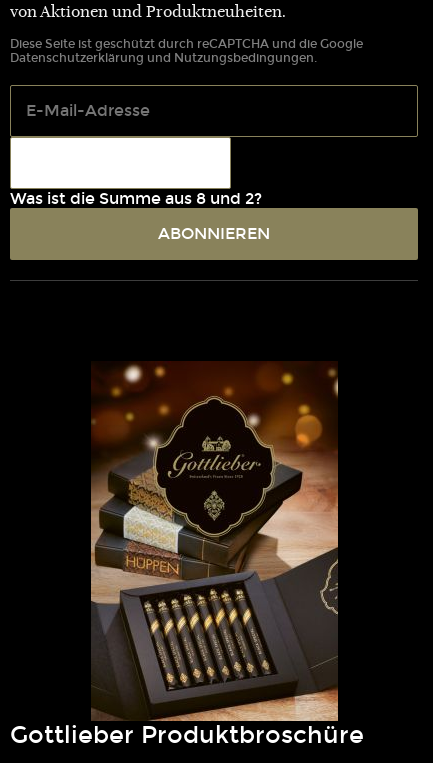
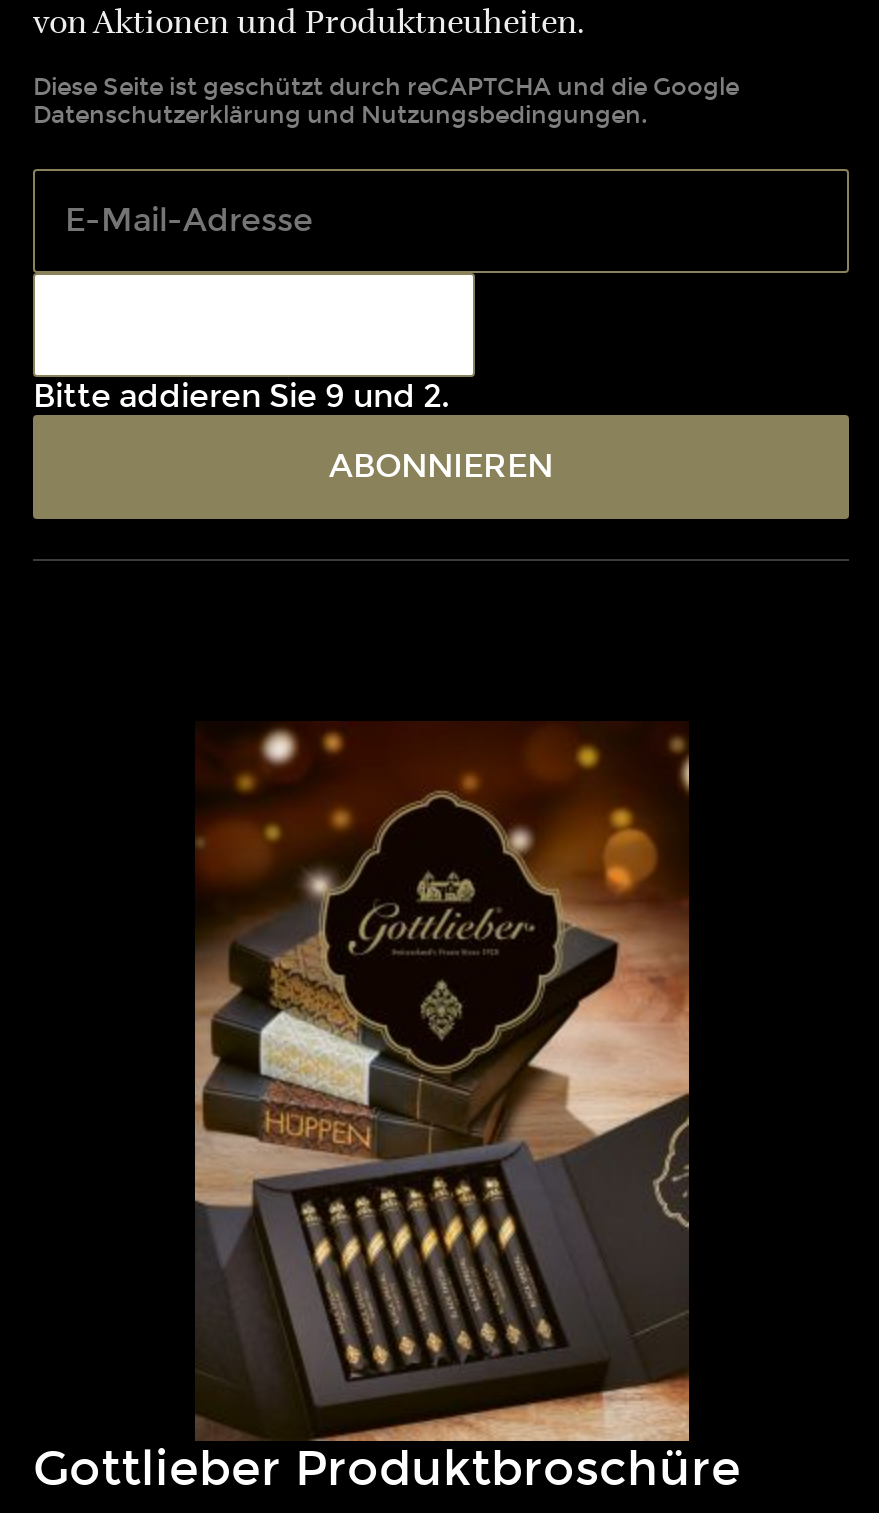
[10,189,262,208] Was ist die Summe aus 8 und 2? -> [33,377,449,415] Bitte addieren Sie 9 und 2.

